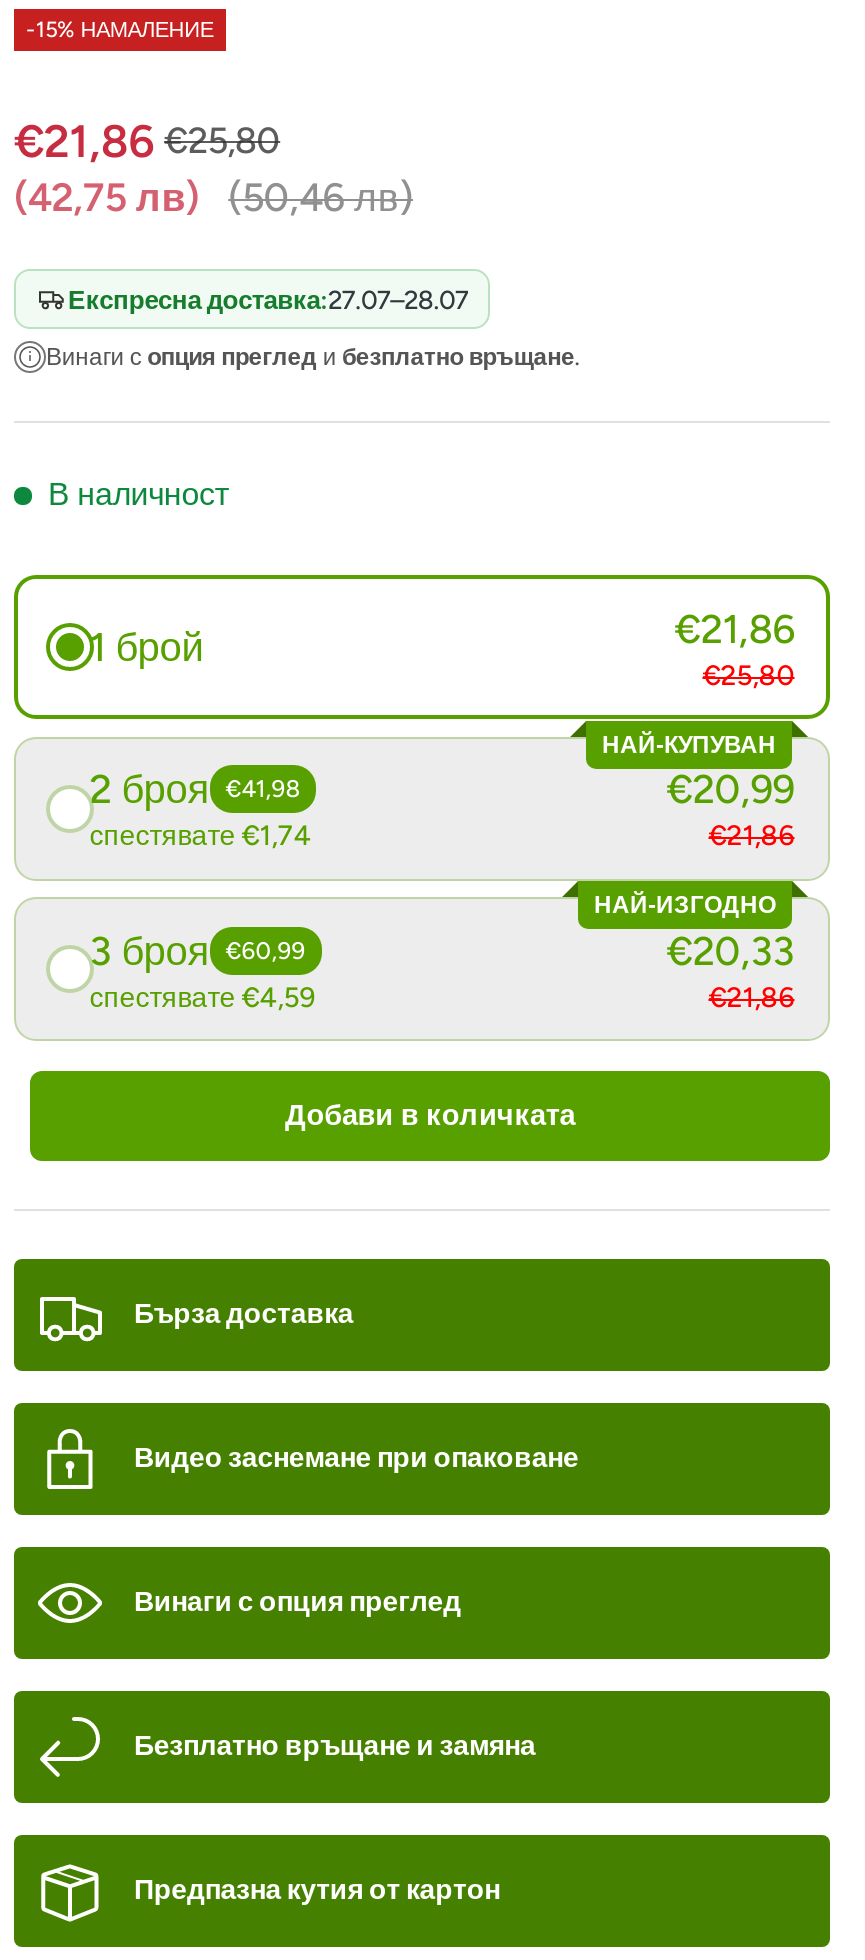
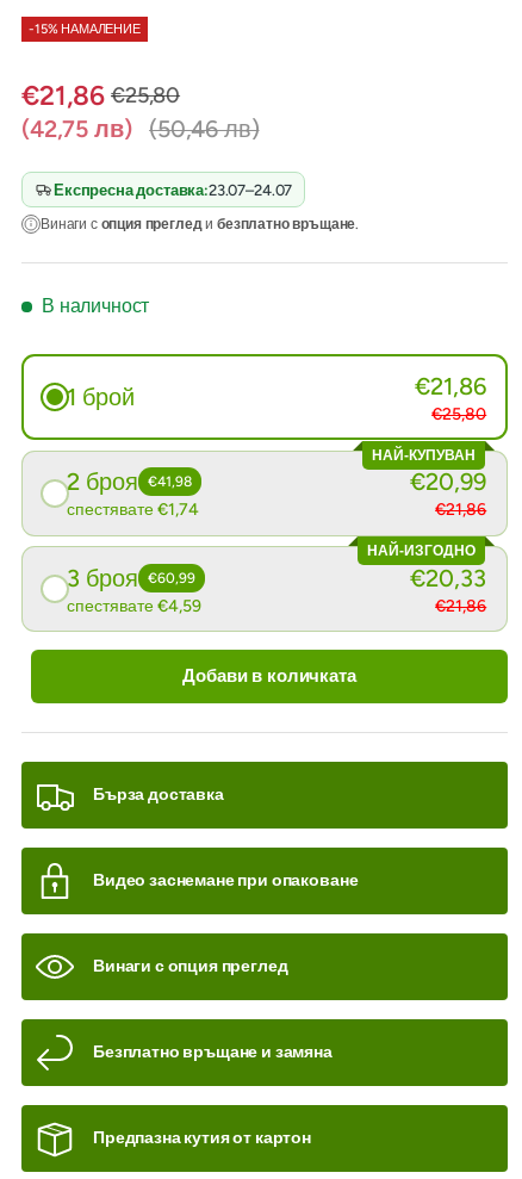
[68,284,468,314] Експресна доставка:27.07–28.07 -> [54,181,292,198] Експресна доставка:23.07–24.07

